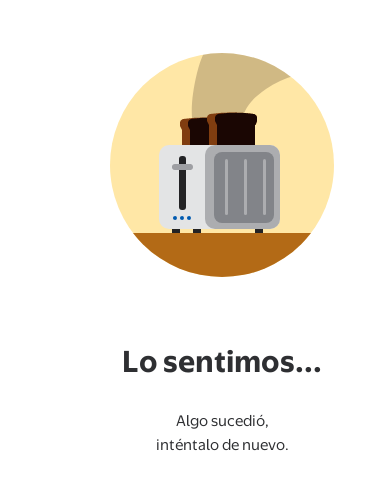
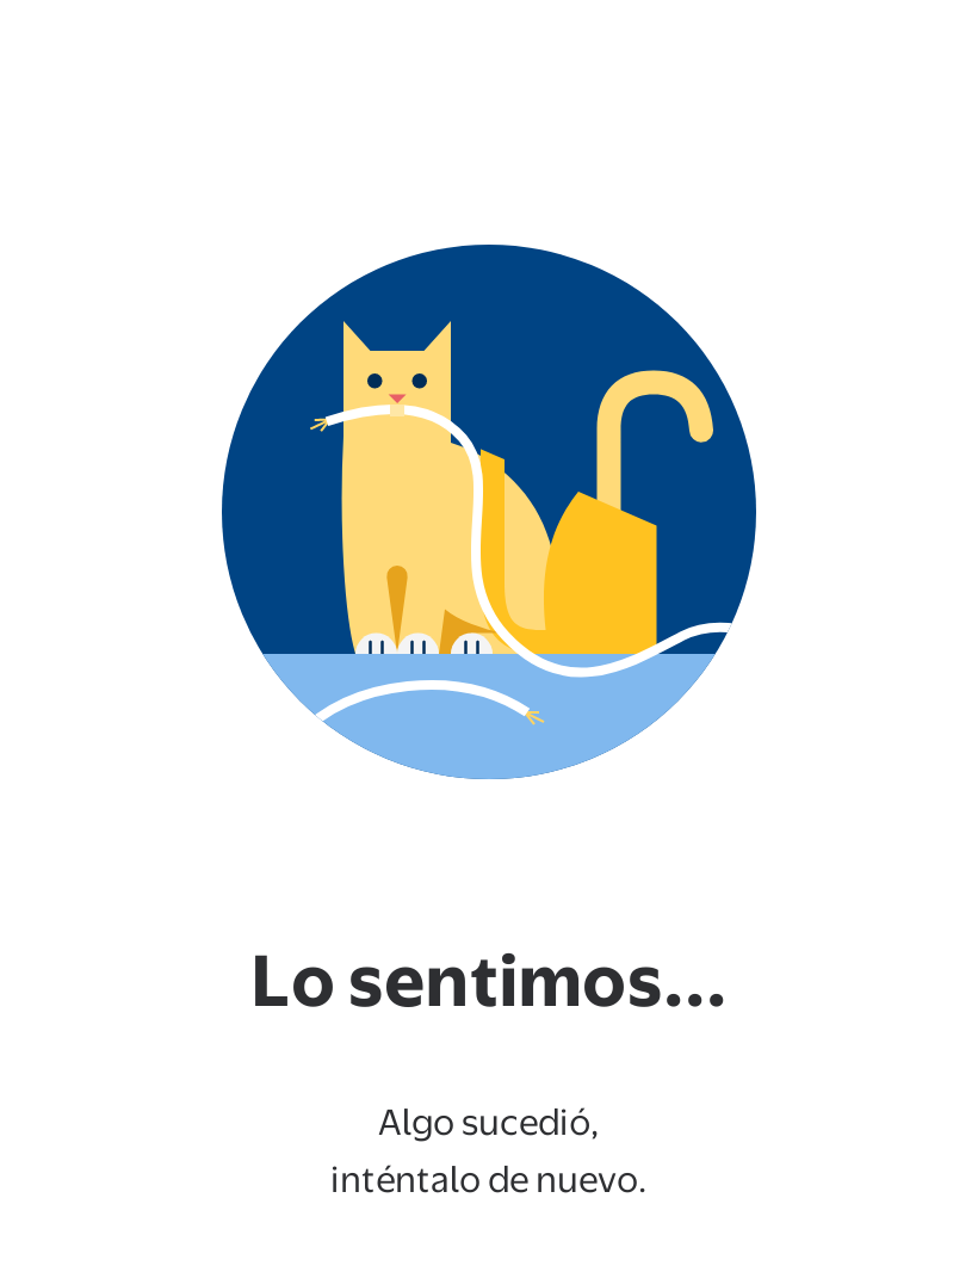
[110,52,334,278] [image] -> [219,242,759,782] [image]

